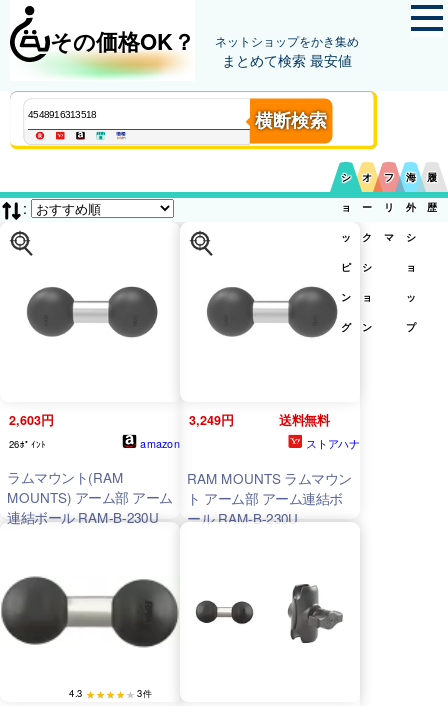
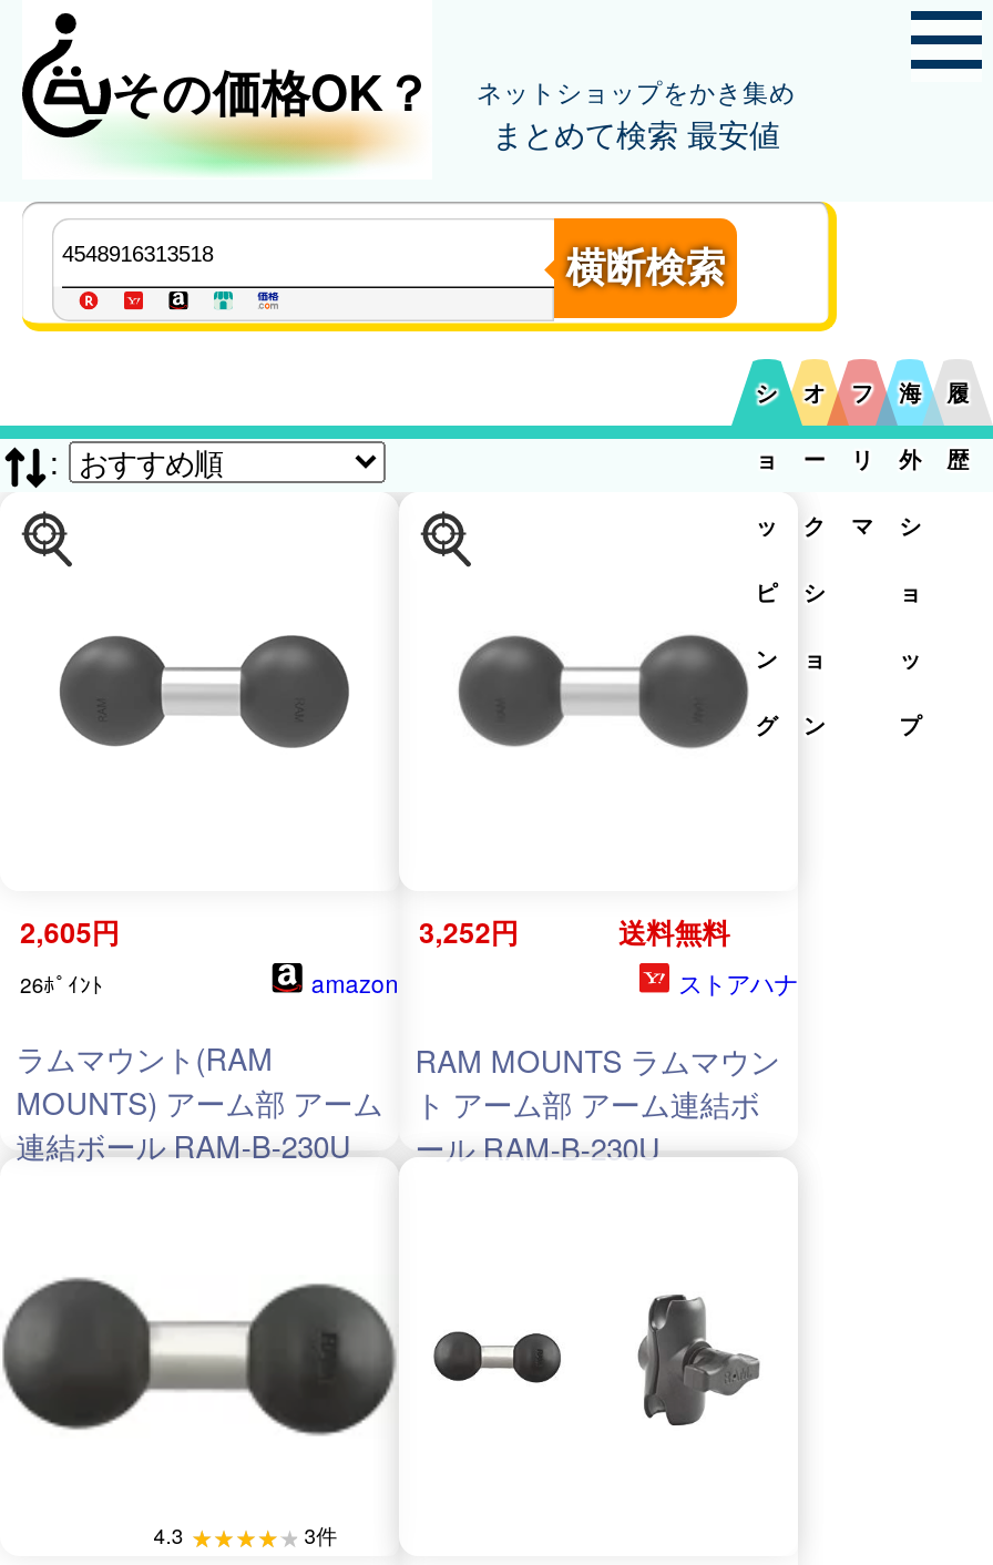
[9,411,54,429] 2,603円 -> [20,910,120,950] 2,605円
[189,411,234,429] 3,249円 -> [419,910,519,950] 3,252円

